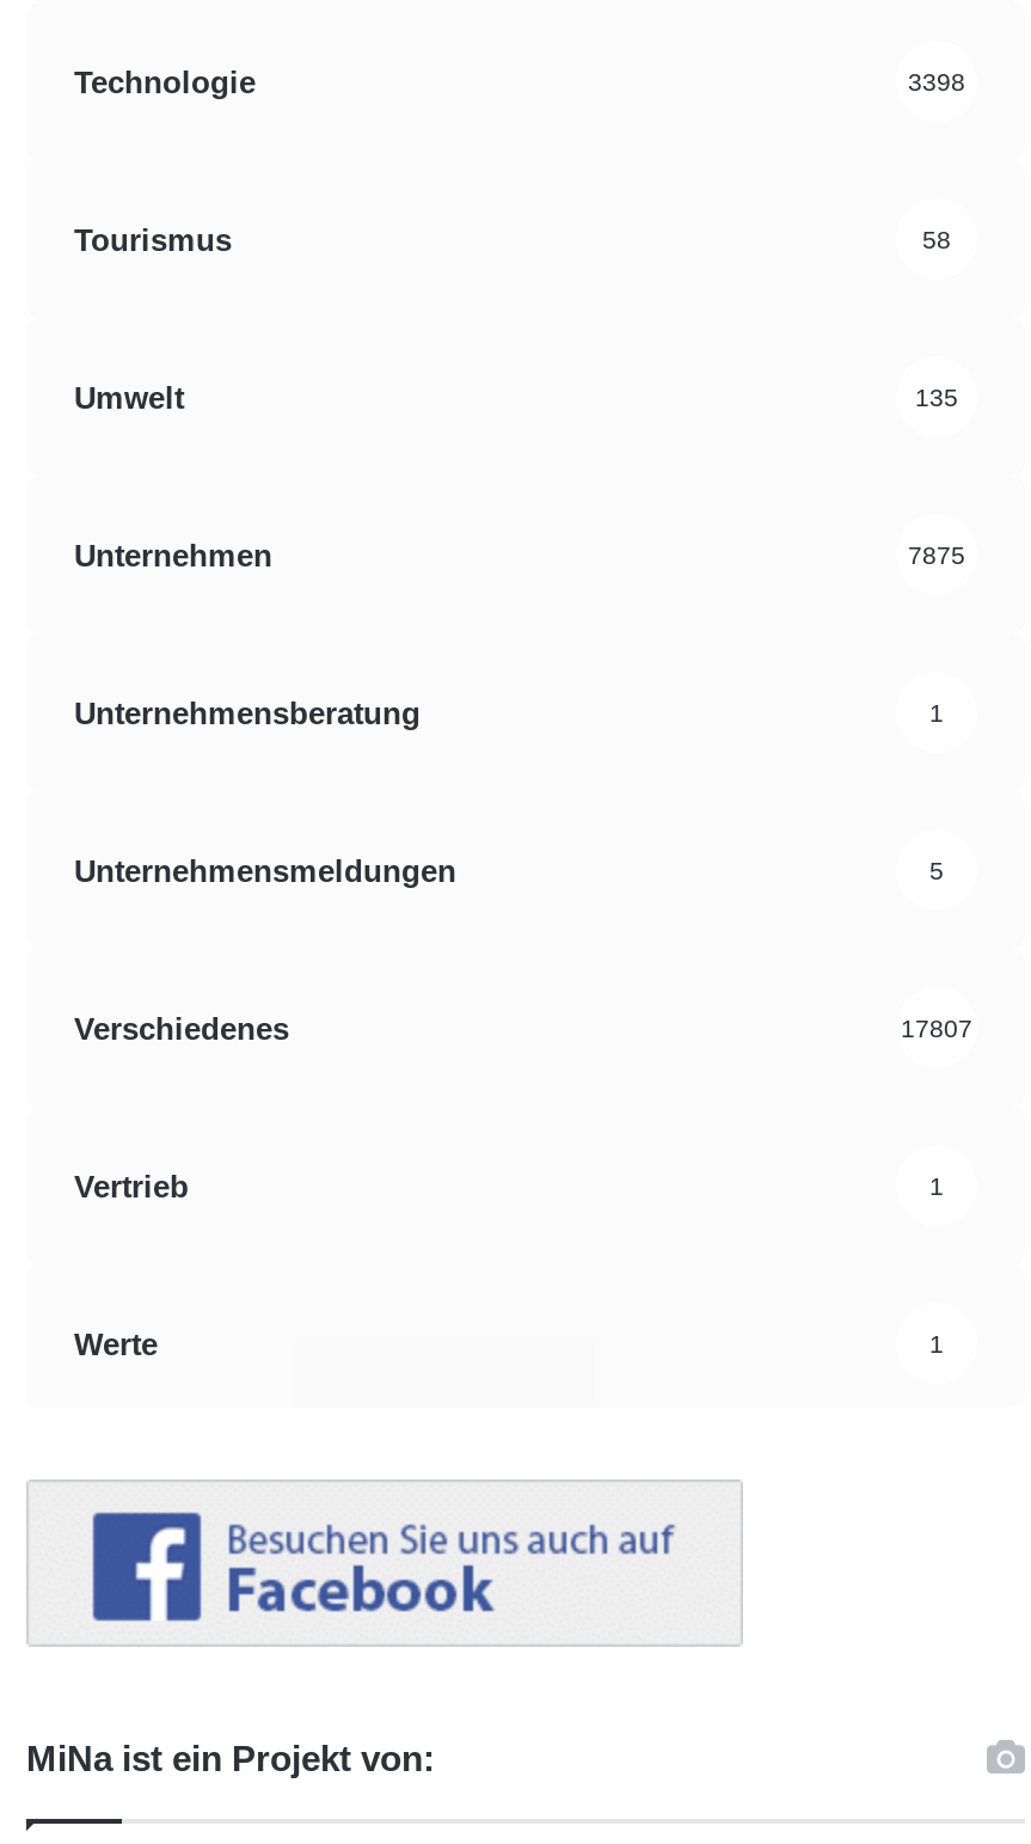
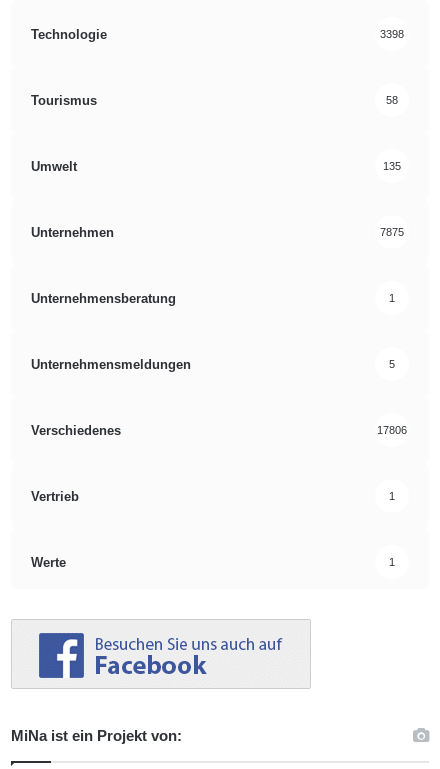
[901,1014,972,1042] 17807 -> [377,424,407,436] 17806

